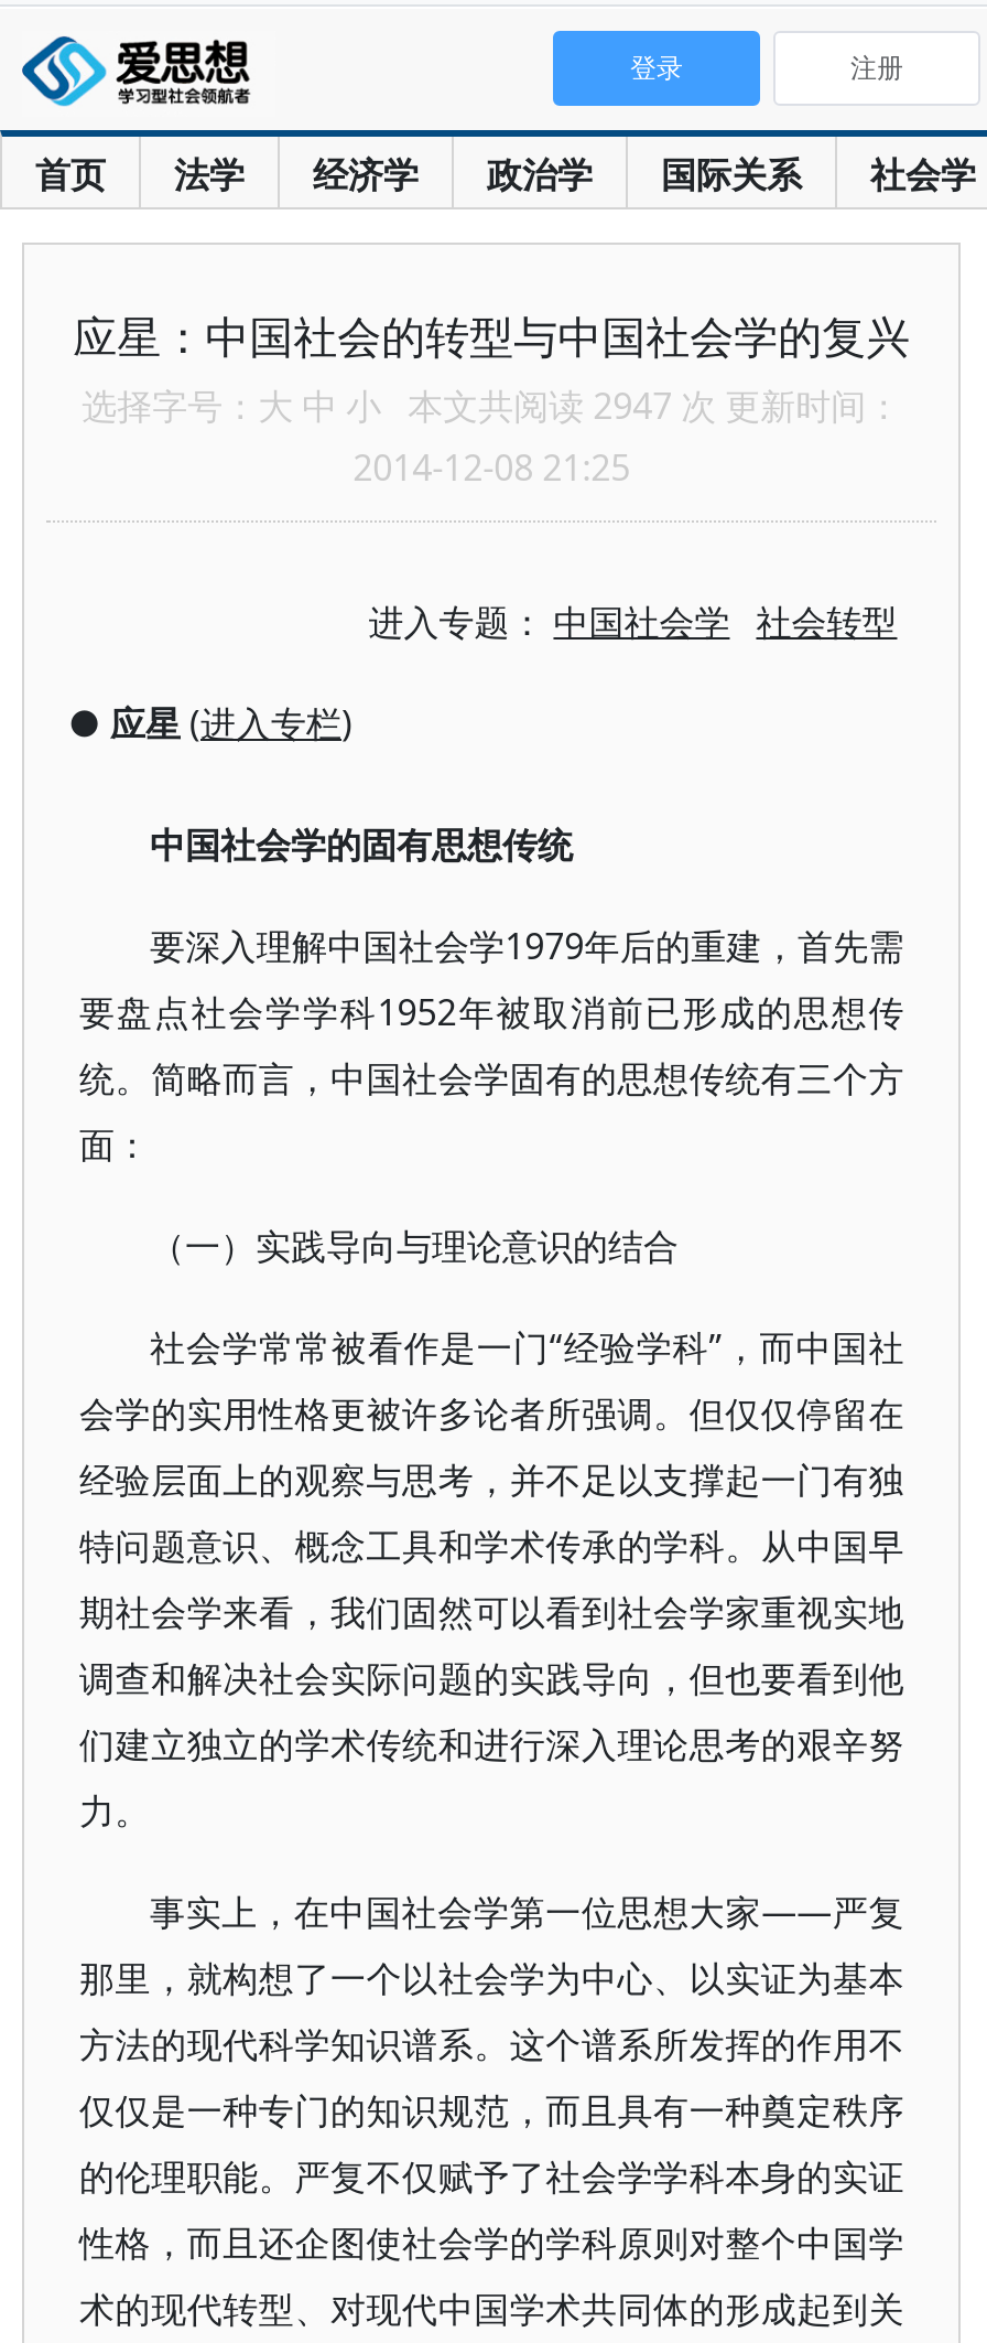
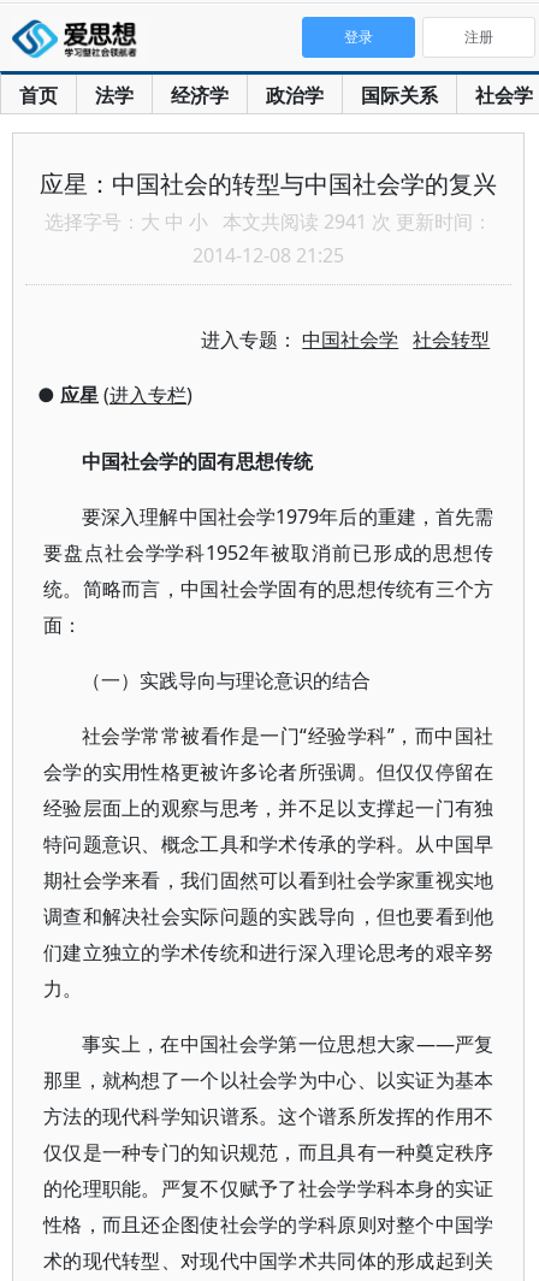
[82,381,901,430] 选择字号：大 中 小本文共阅读 2947 次 更新时间： -> [45,208,492,235] 选择字号：大 中 小本文共阅读 2941 次 更新时间：

